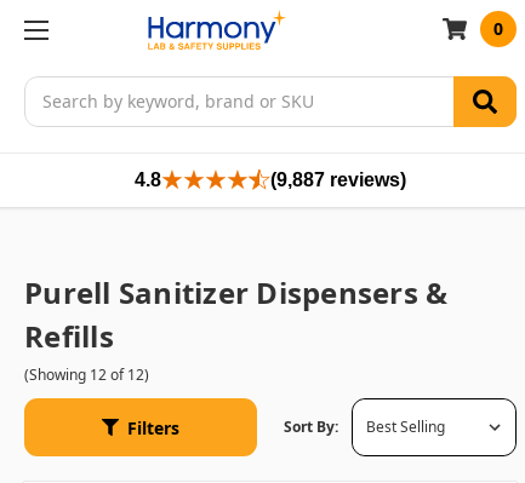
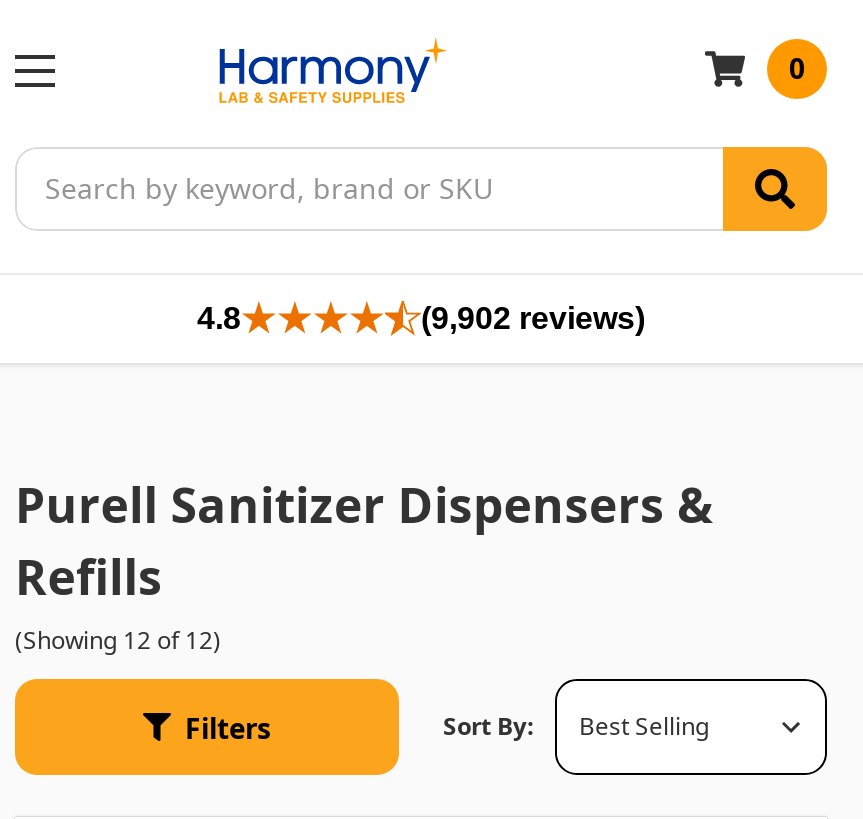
[270,169,406,190] (9,887 reviews) -> [421,301,645,335] (9,902 reviews)

